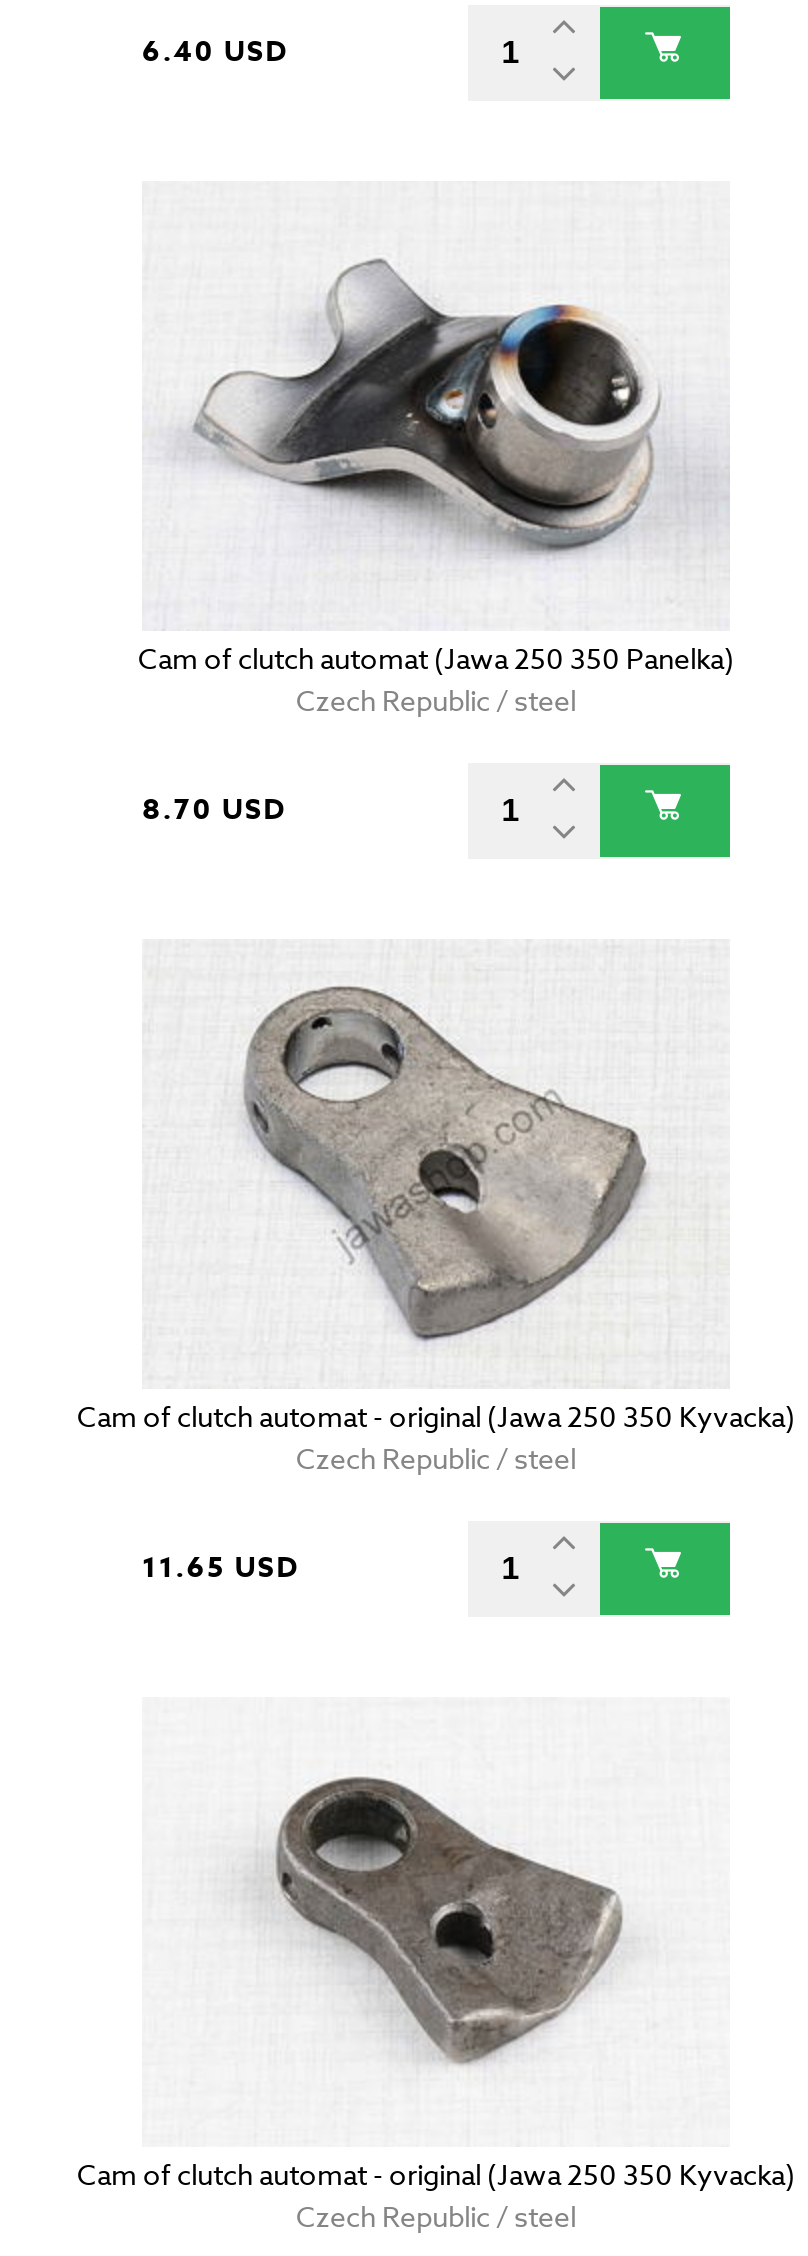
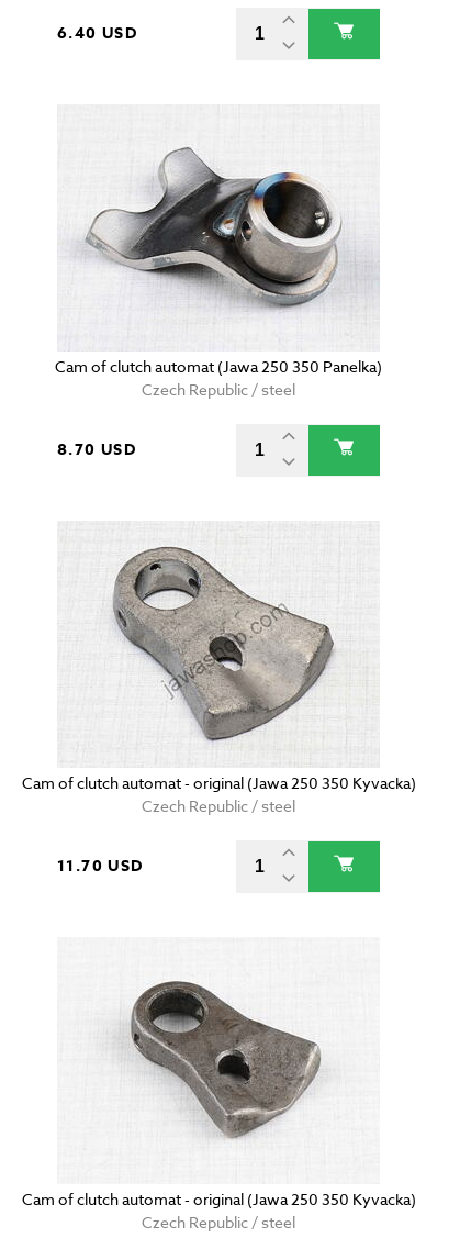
[142,1548,299,1590] 11.65 USD -> [57,855,143,878] 11.70 USD

